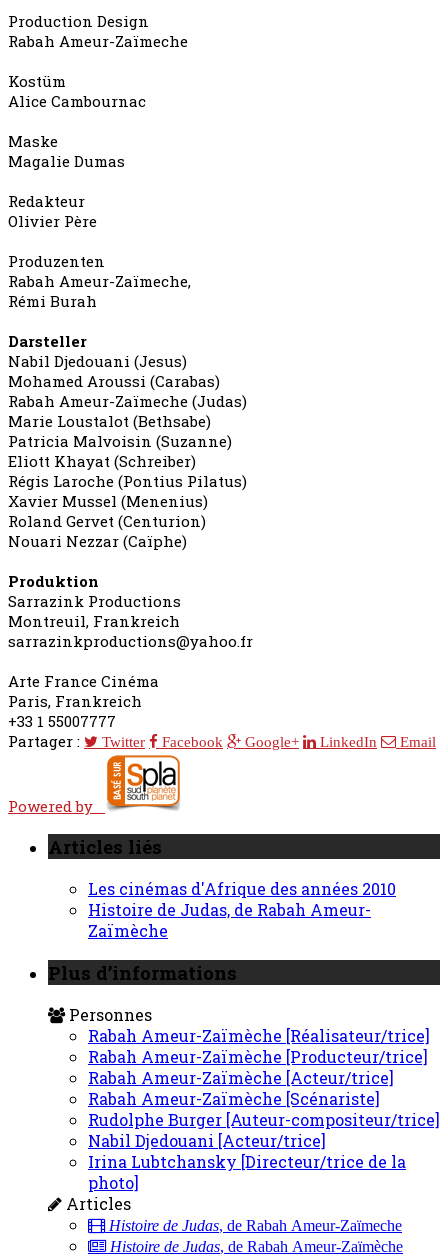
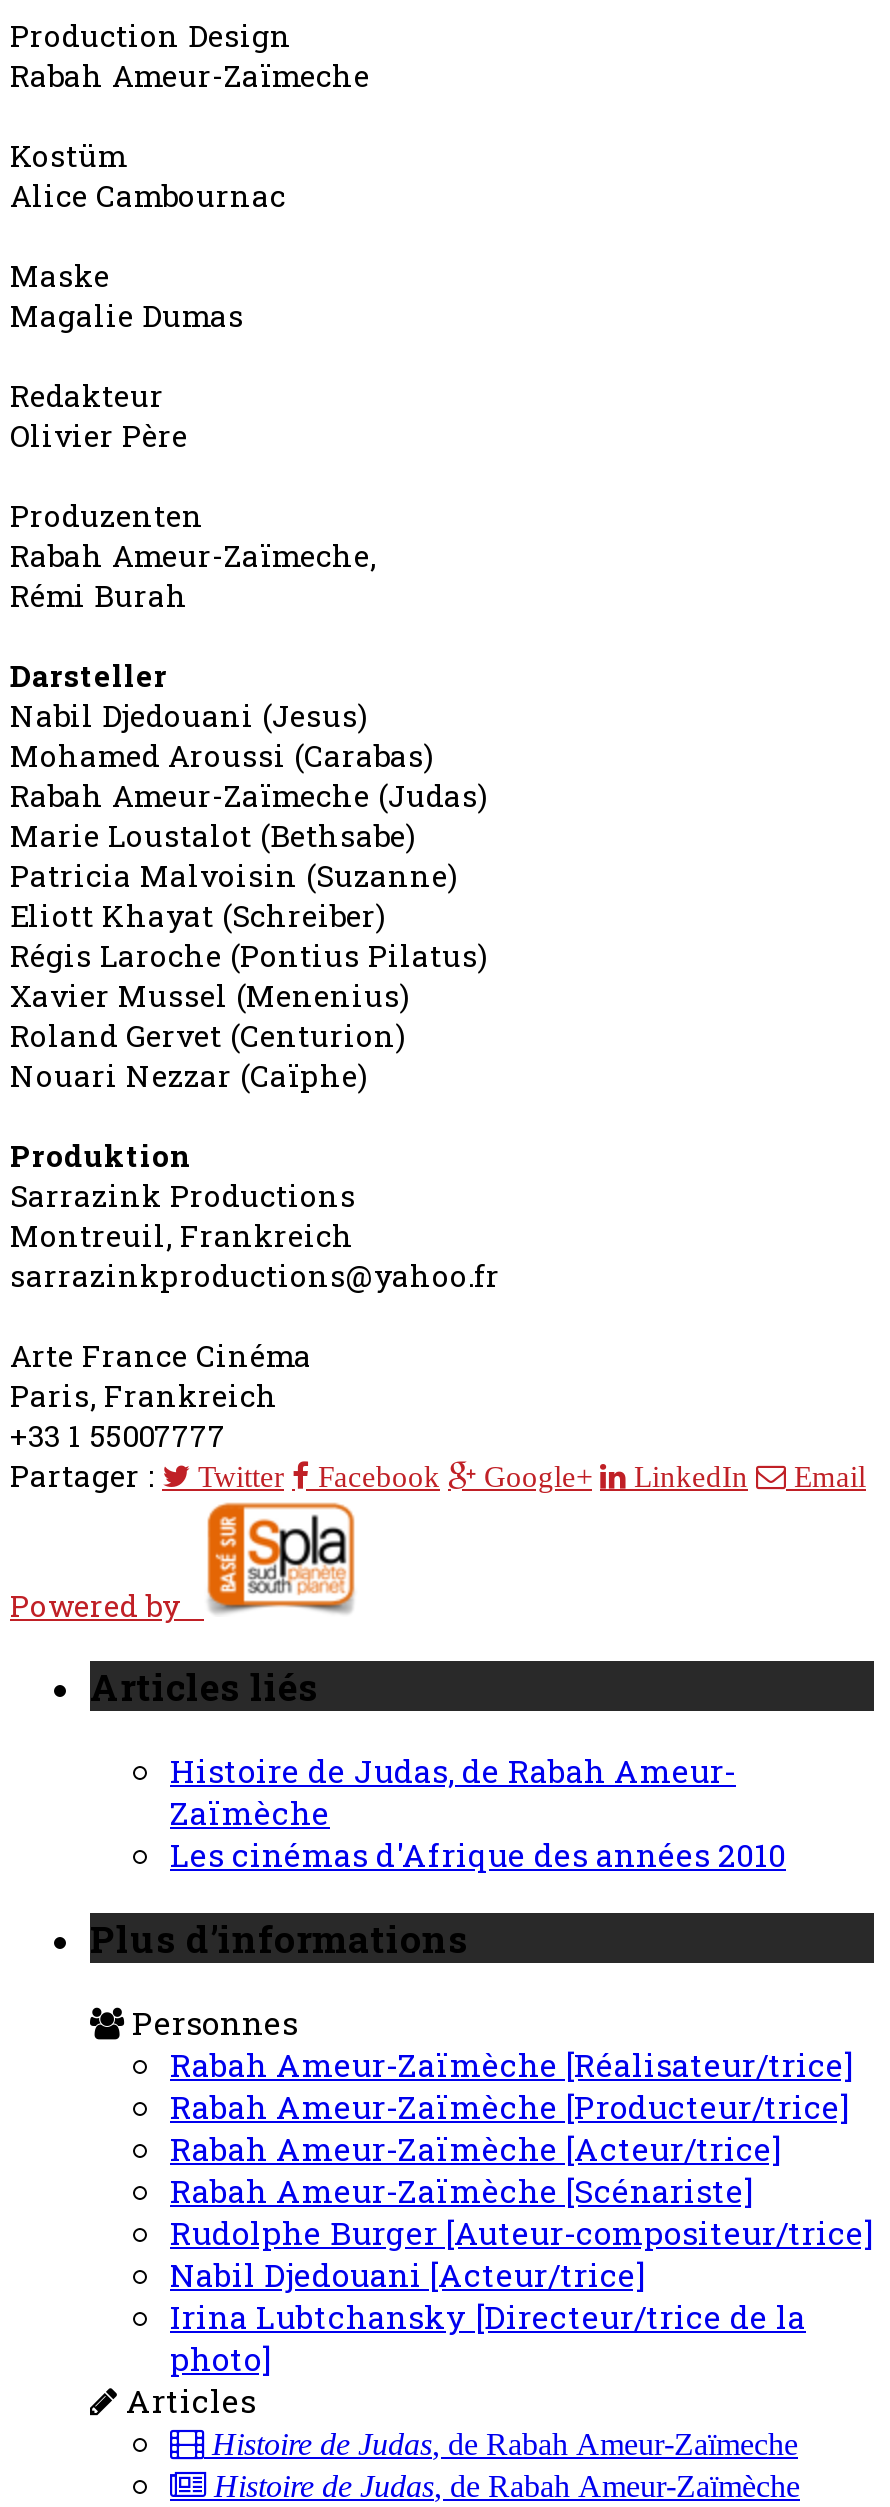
moved [88,878,396,899] -> [170,1833,786,1875]: Les cinémas d'Afrique des années 2010
moved [88,899,371,941] -> [170,1749,736,1833]: Histoire de Judas, de Rabah Ameur- | Zaïmèche

